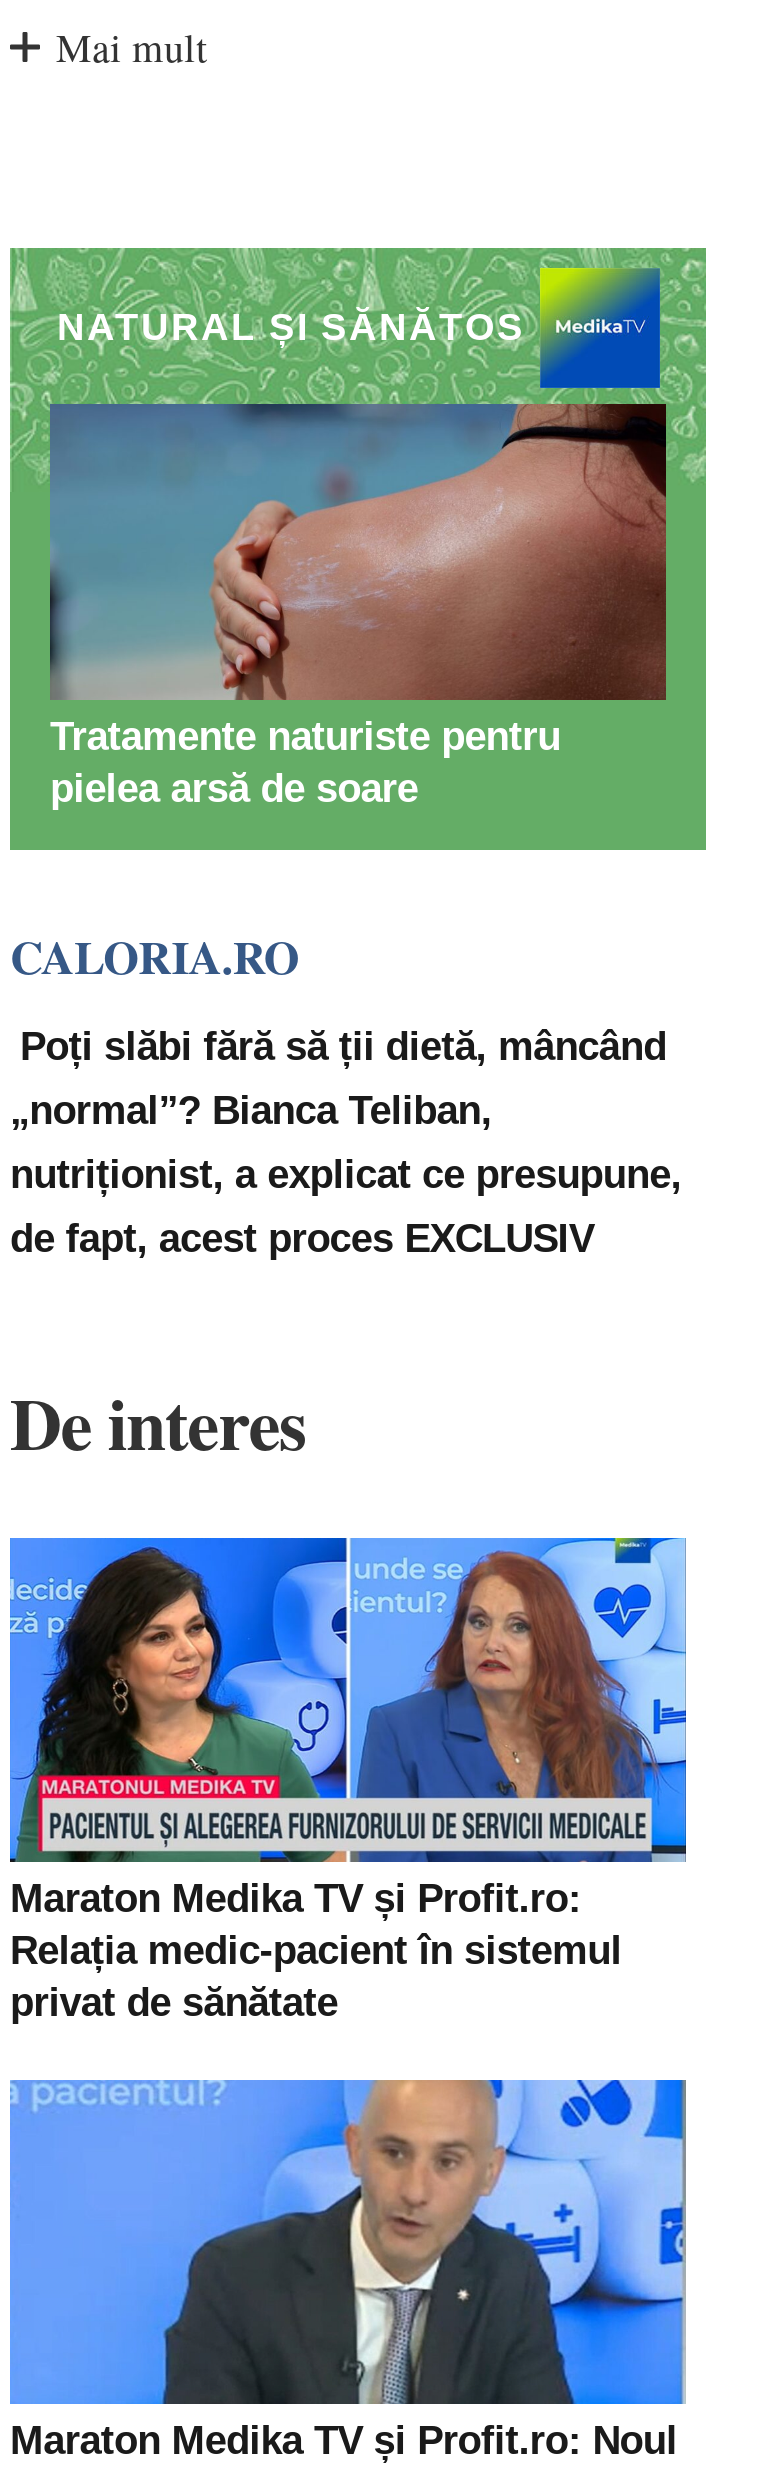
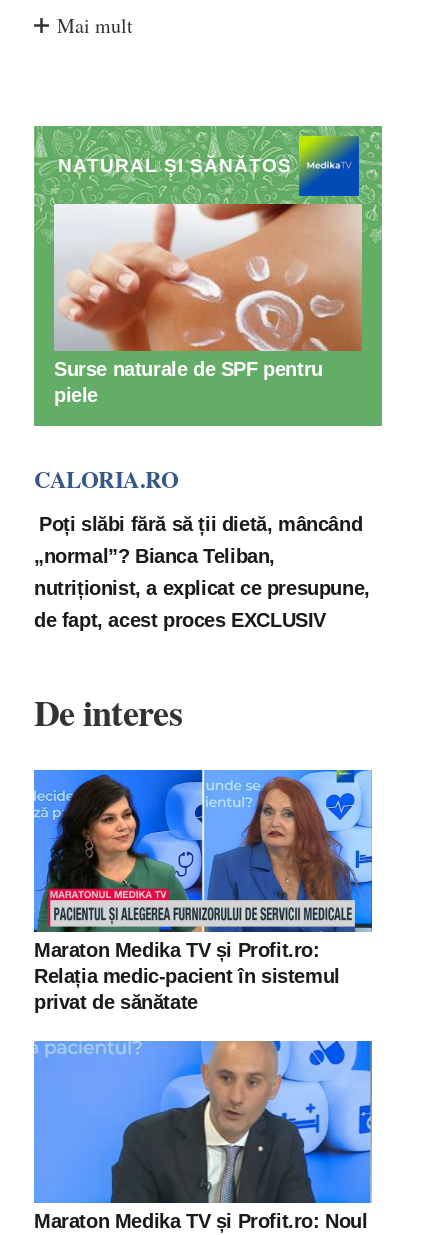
[48,402,668,811] [image] | Tratamente naturiste pentru | pielea arsă de soare -> [53,203,363,406] [image] | Surse naturale de SPF pentru | piele

